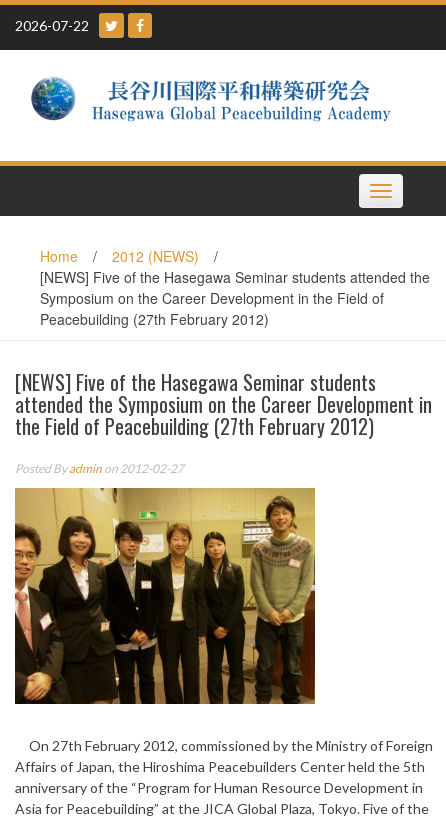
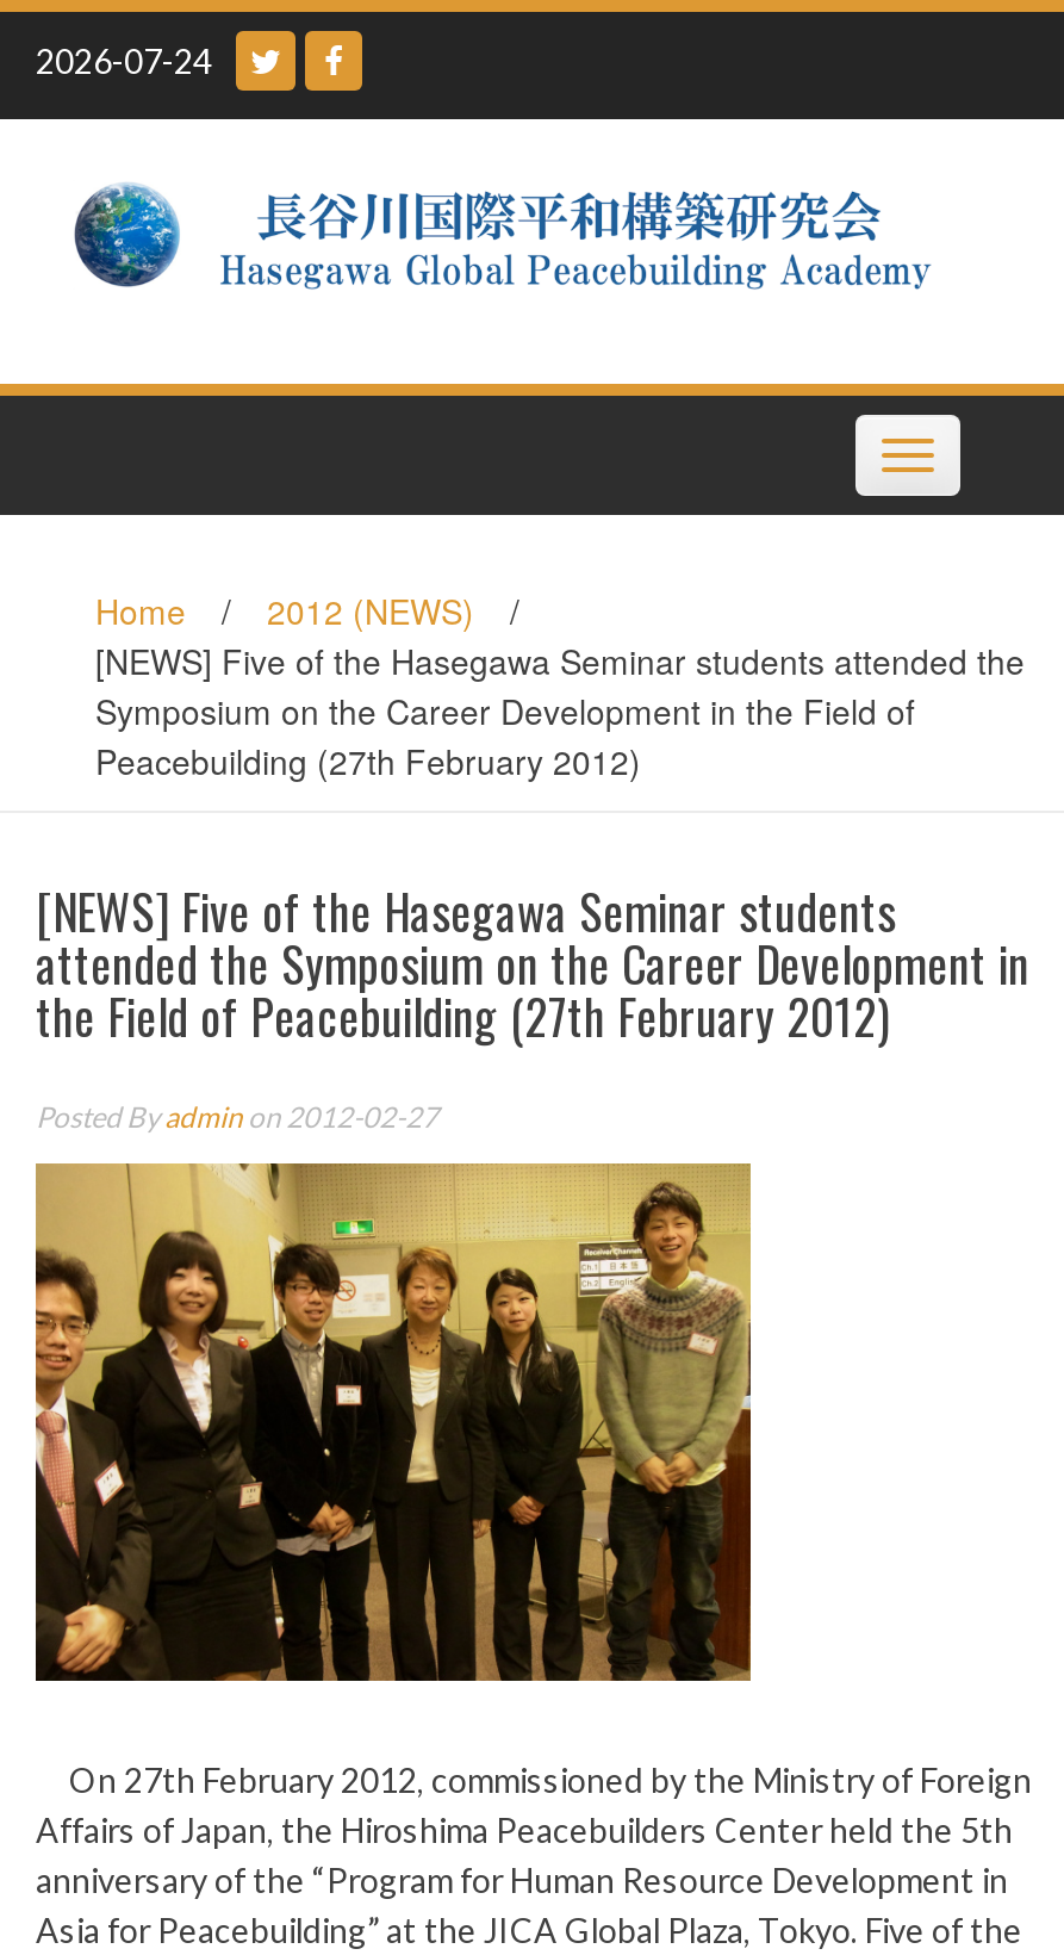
[15,17,89,34] 2026-07-22 -> [36,41,212,81] 2026-07-24

